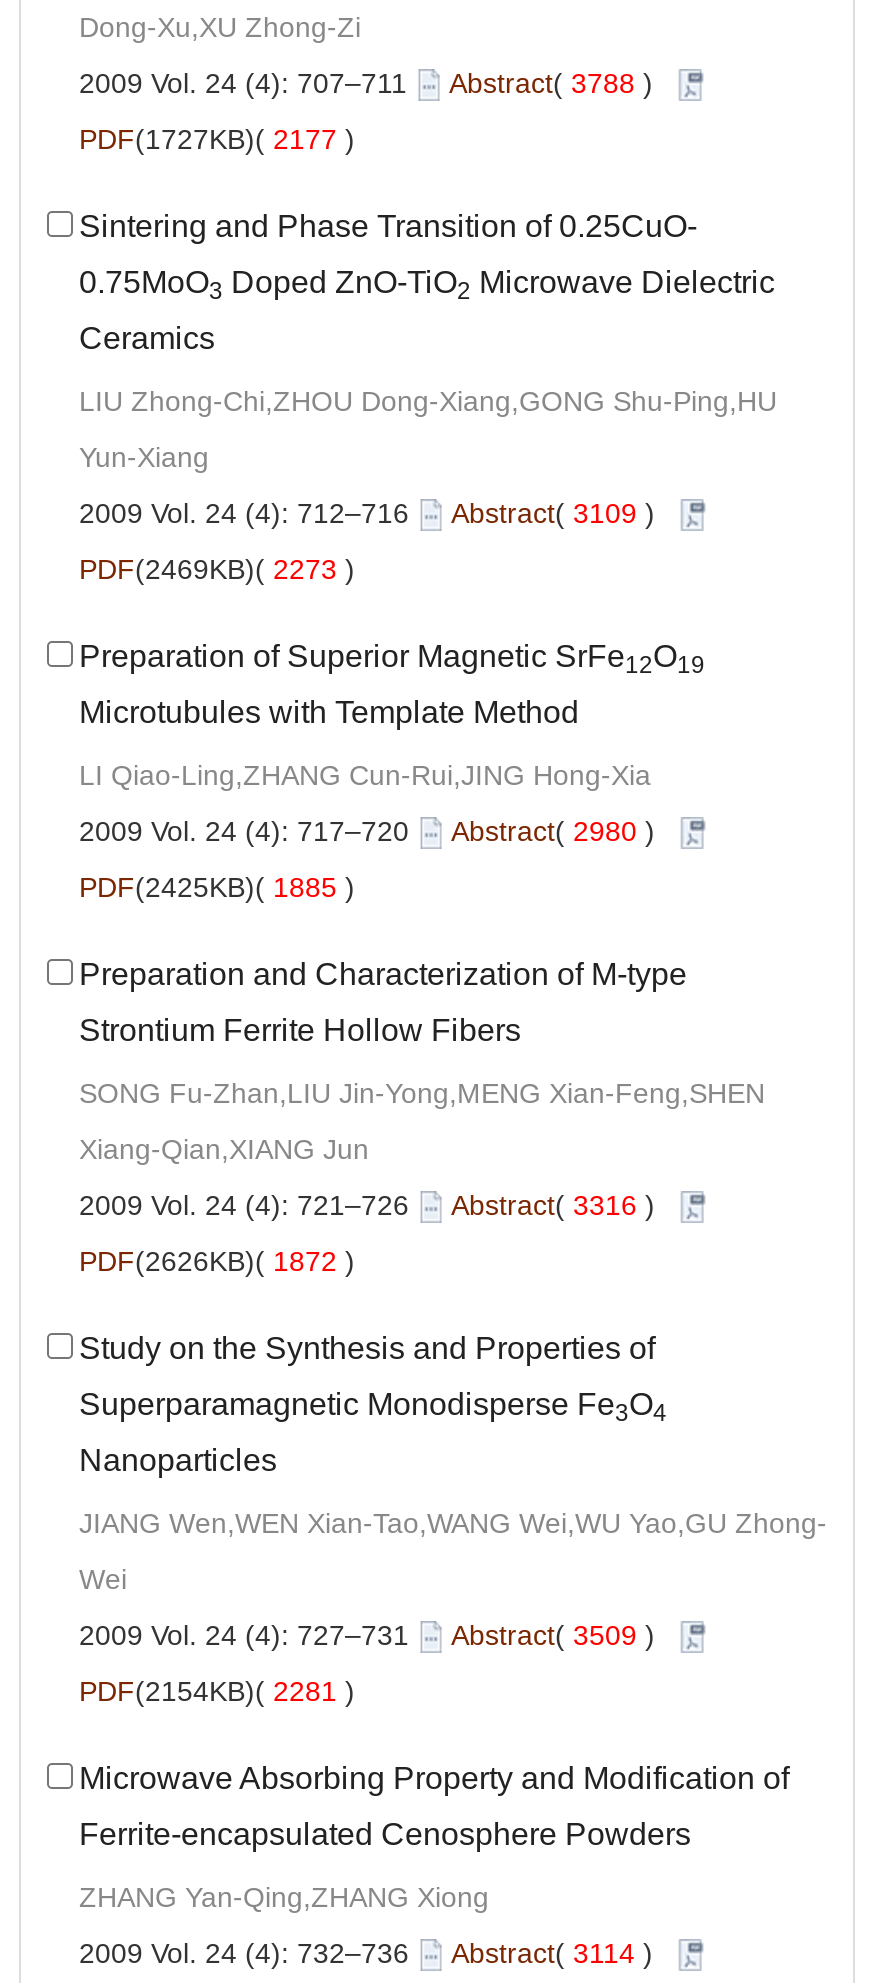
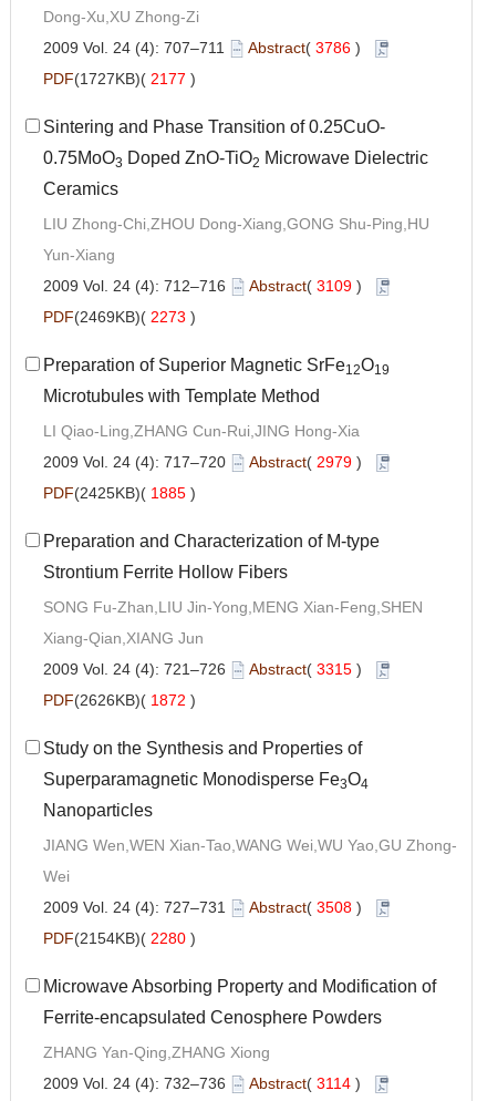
[79,67,677,99] 2009 Vol. 24 (4): 707–711 Abstract(3788) -> [43,39,374,56] 2009 Vol. 24 (4): 707–711 Abstract(3786)
[79,815,679,847] 2009 Vol. 24 (4): 717–720 Abstract(2980) -> [43,453,375,471] 2009 Vol. 24 (4): 717–720 Abstract(2979)
[79,1189,679,1221] 2009 Vol. 24 (4): 721–726 Abstract(3316) -> [43,660,375,678] 2009 Vol. 24 (4): 721–726 Abstract(3315)
[79,1619,679,1651] 2009 Vol. 24 (4): 727–731 Abstract(3509) -> [43,898,375,916] 2009 Vol. 24 (4): 727–731 Abstract(3508)
[79,1675,355,1707] PDF(2154KB)(2281) -> [43,929,196,947] PDF(2154KB)(2280)

